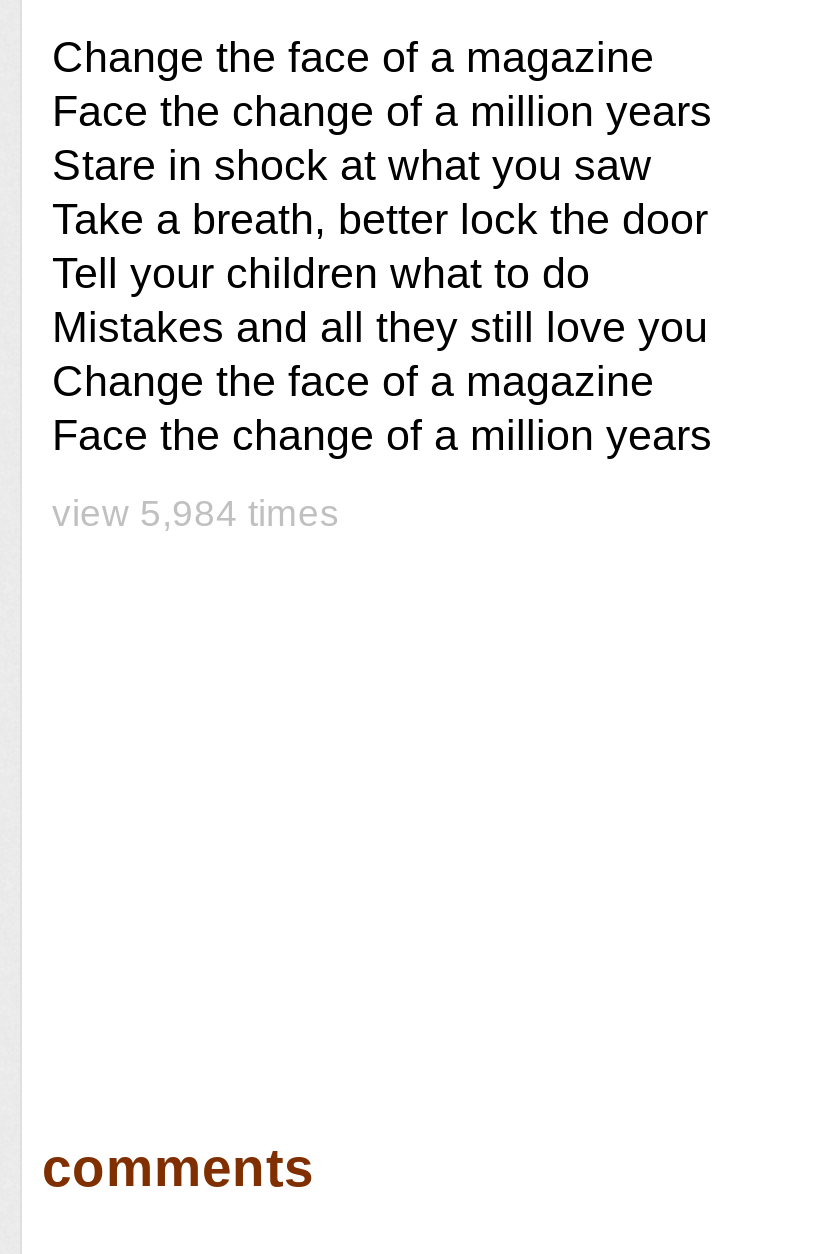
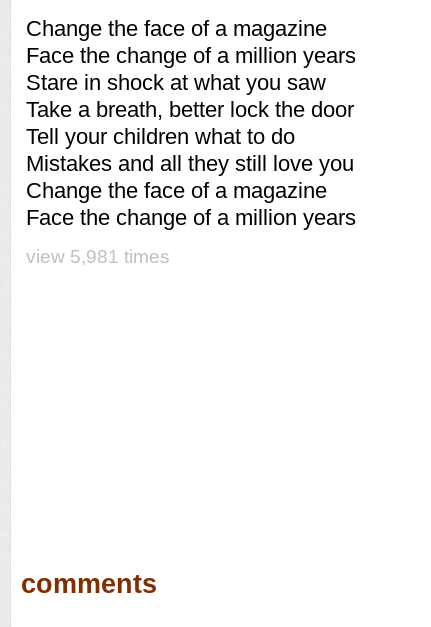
[52,492,340,534] view 5,984 times -> [26,246,170,267] view 5,981 times

